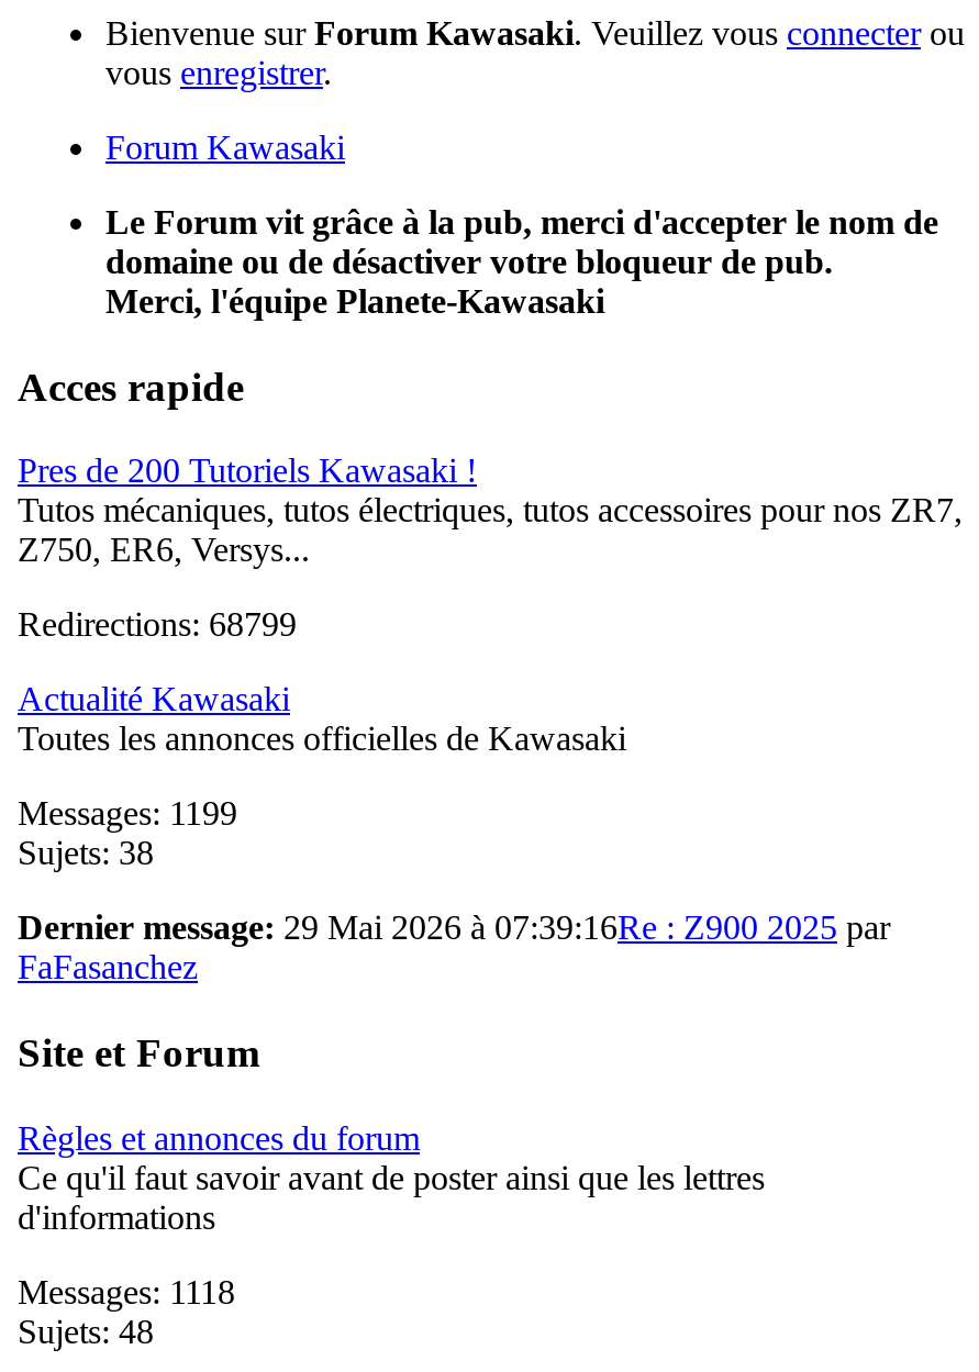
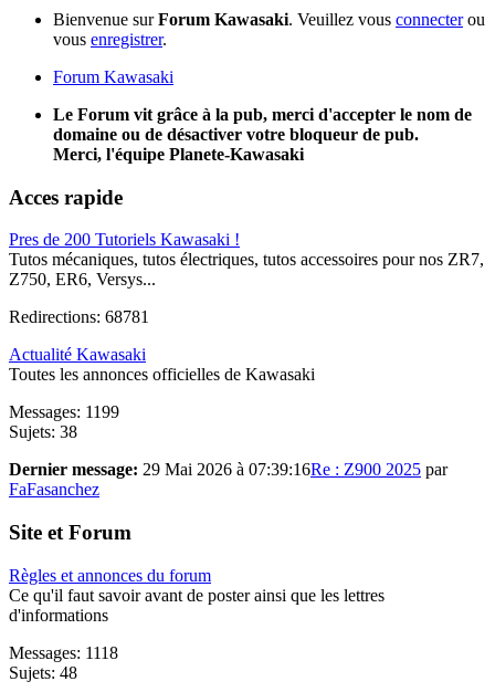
[18,606,297,643] Redirections: 68799 -> [9,308,149,326] Redirections: 68781

